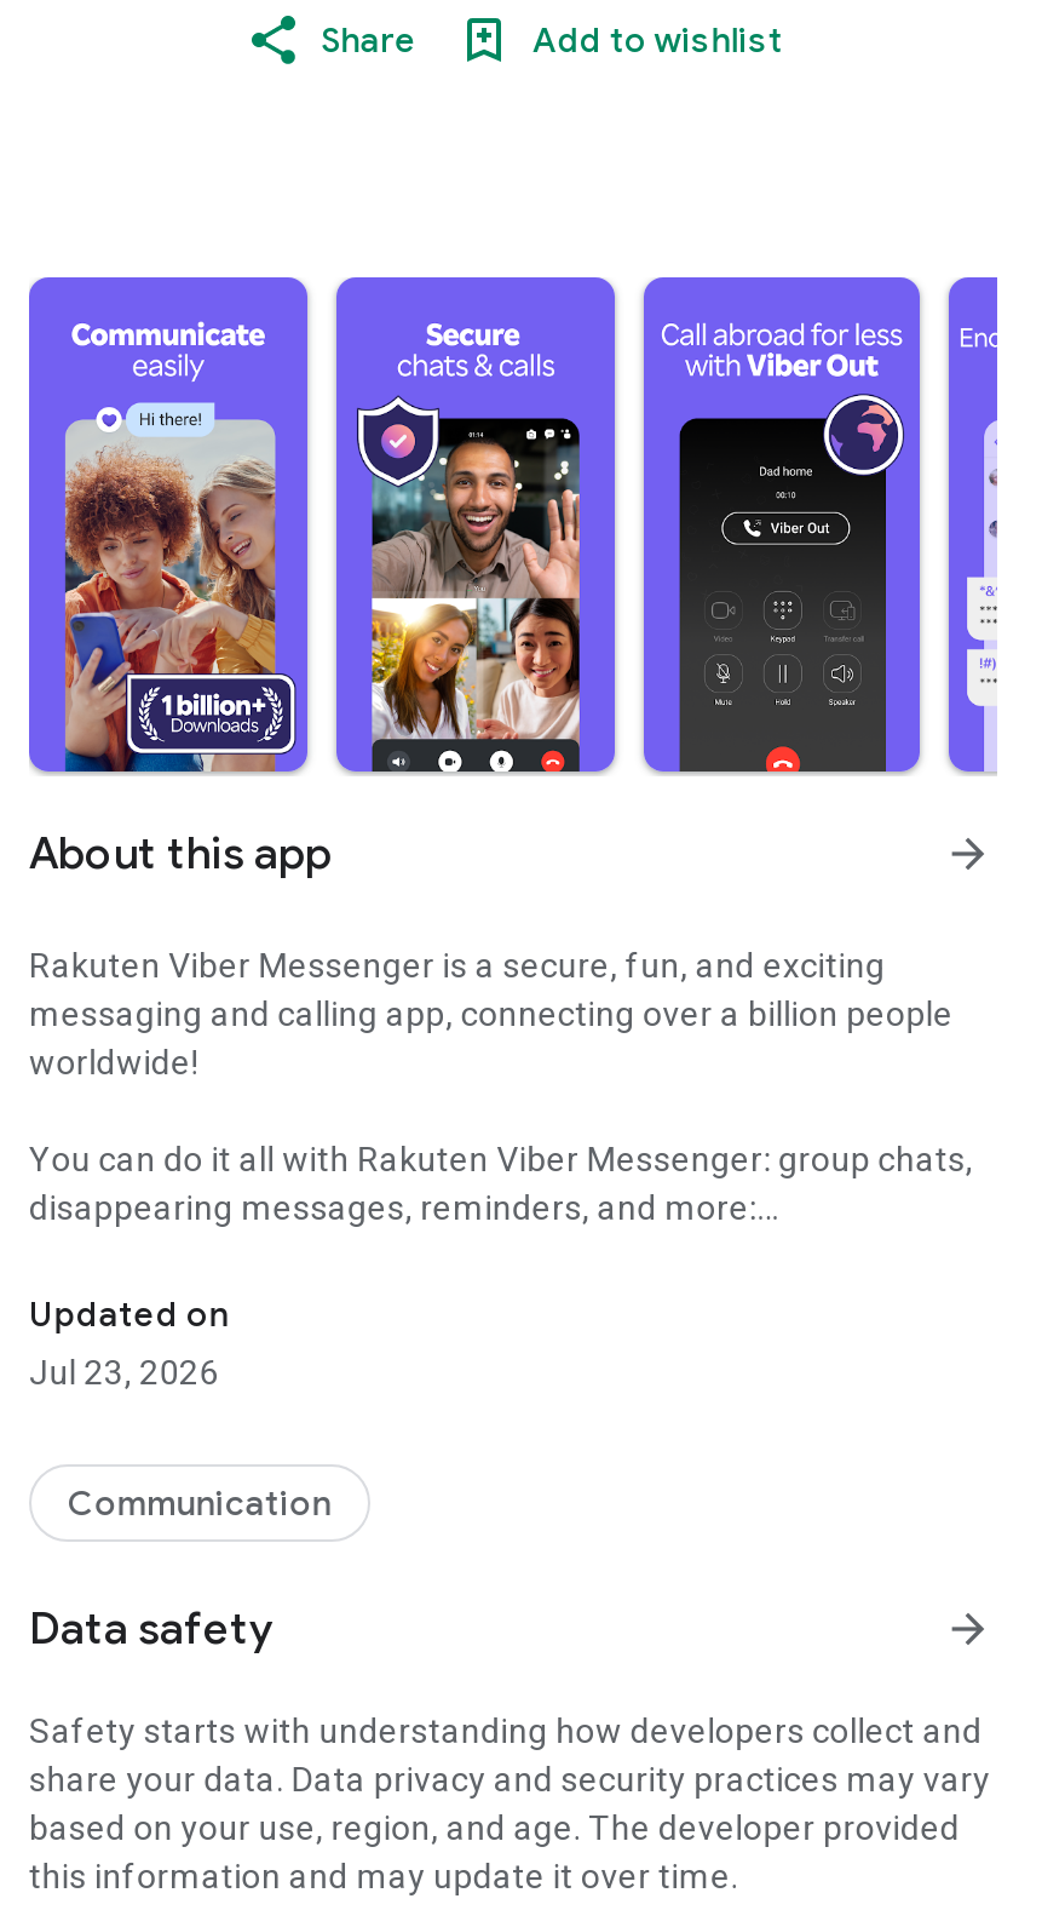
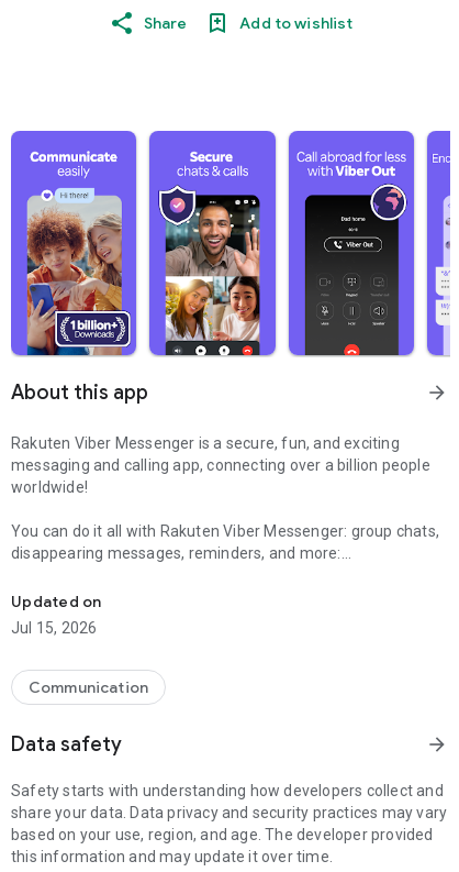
[29,1353,219,1392] Jul 23, 2026 -> [11,619,97,637] Jul 15, 2026

